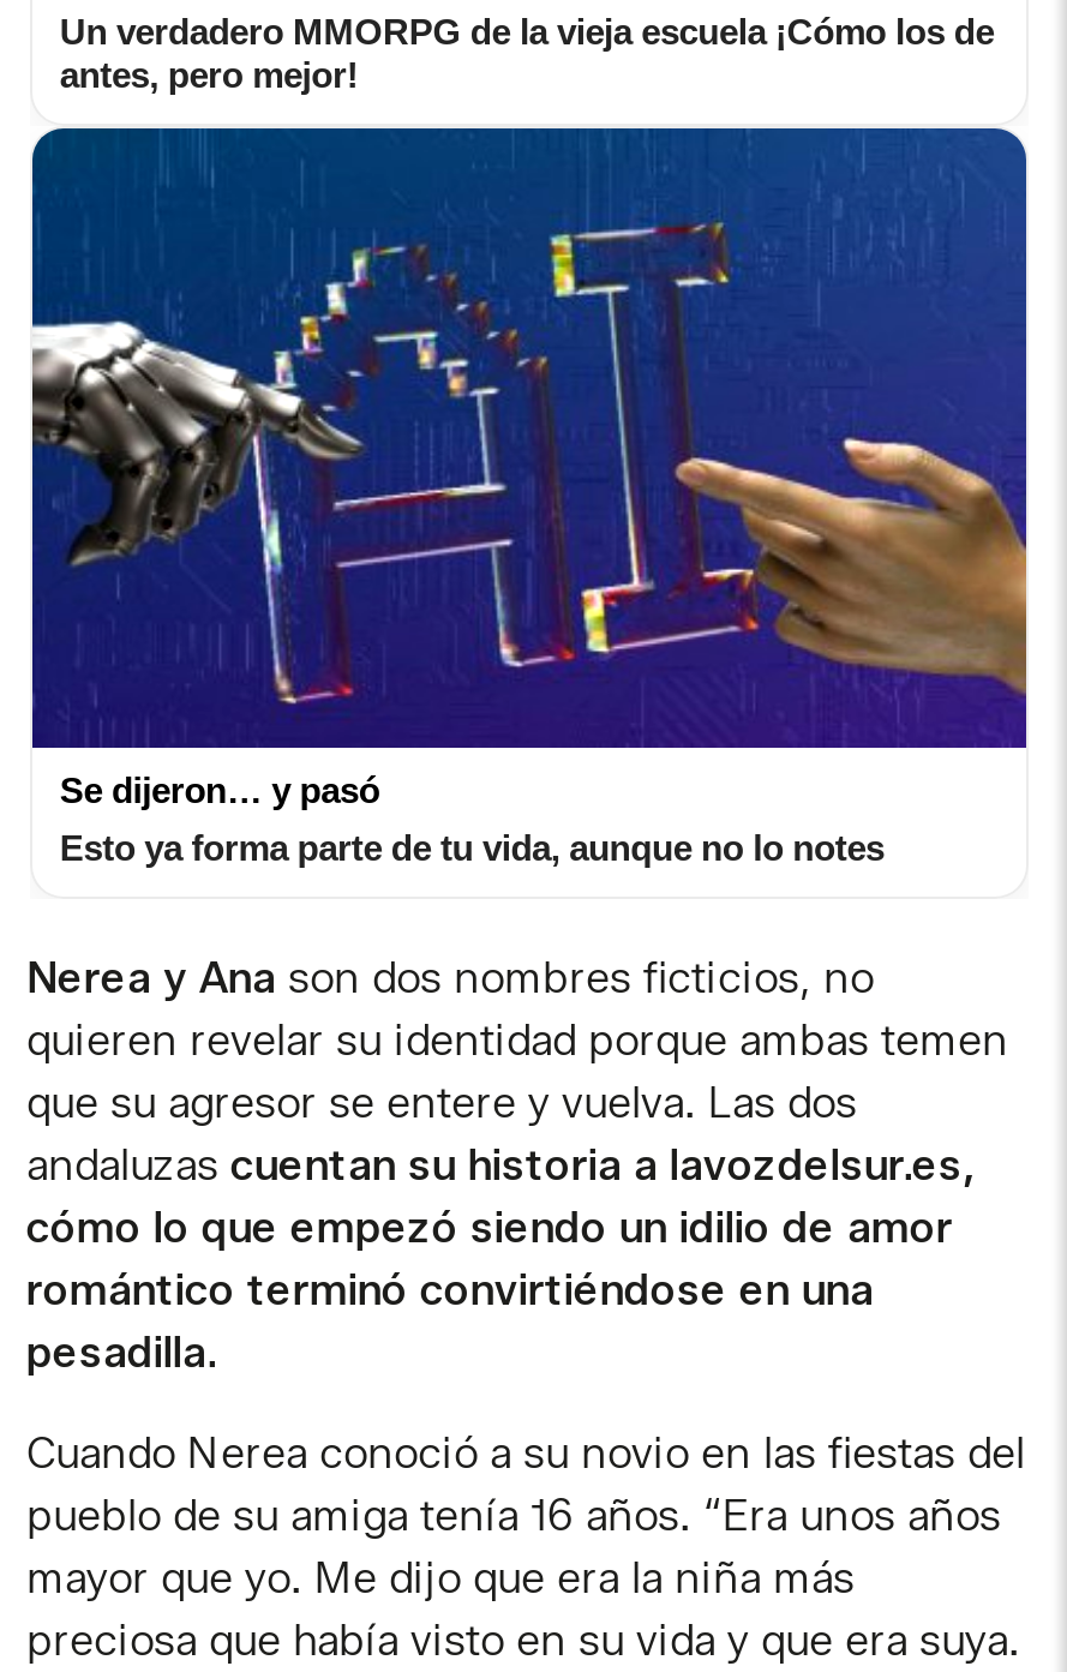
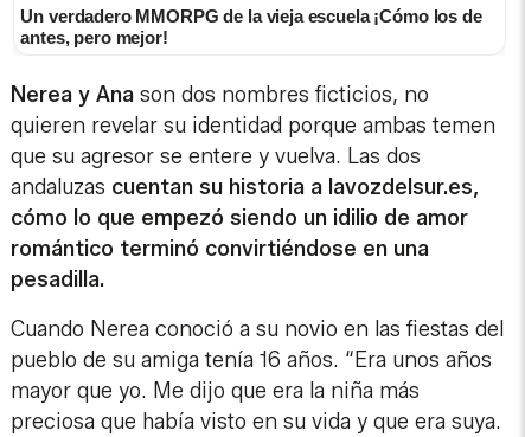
[30,126,1029,868] [image] | Se dijeron… y pasó | Esto ya forma parte de tu vida, aunque no lo notes -> none

